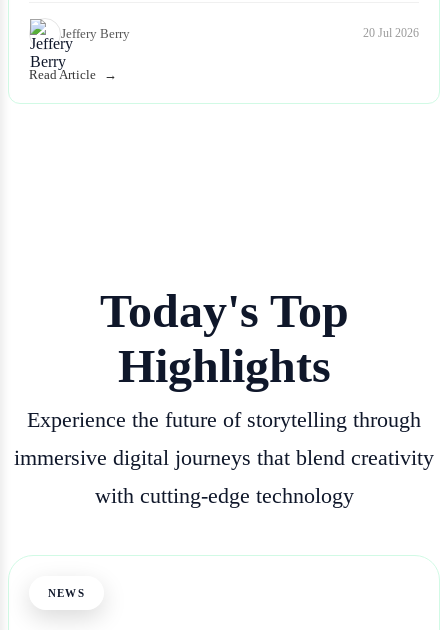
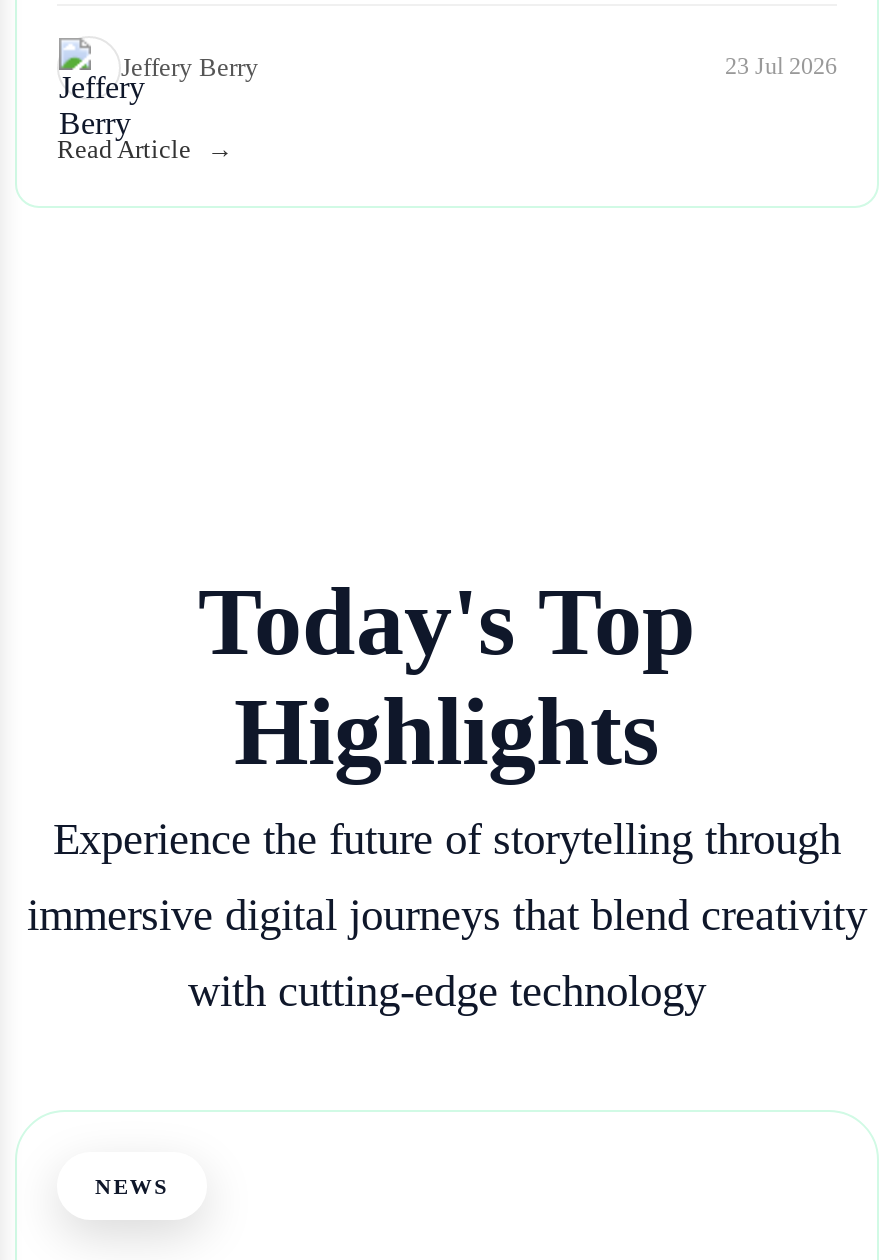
[363,26,419,40] 20 Jul 2026 -> [725,52,837,80] 23 Jul 2026

